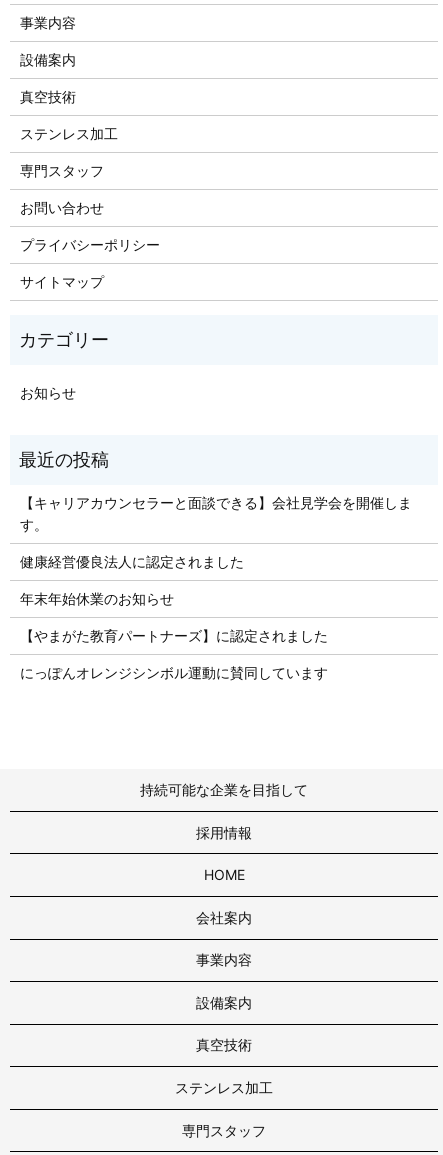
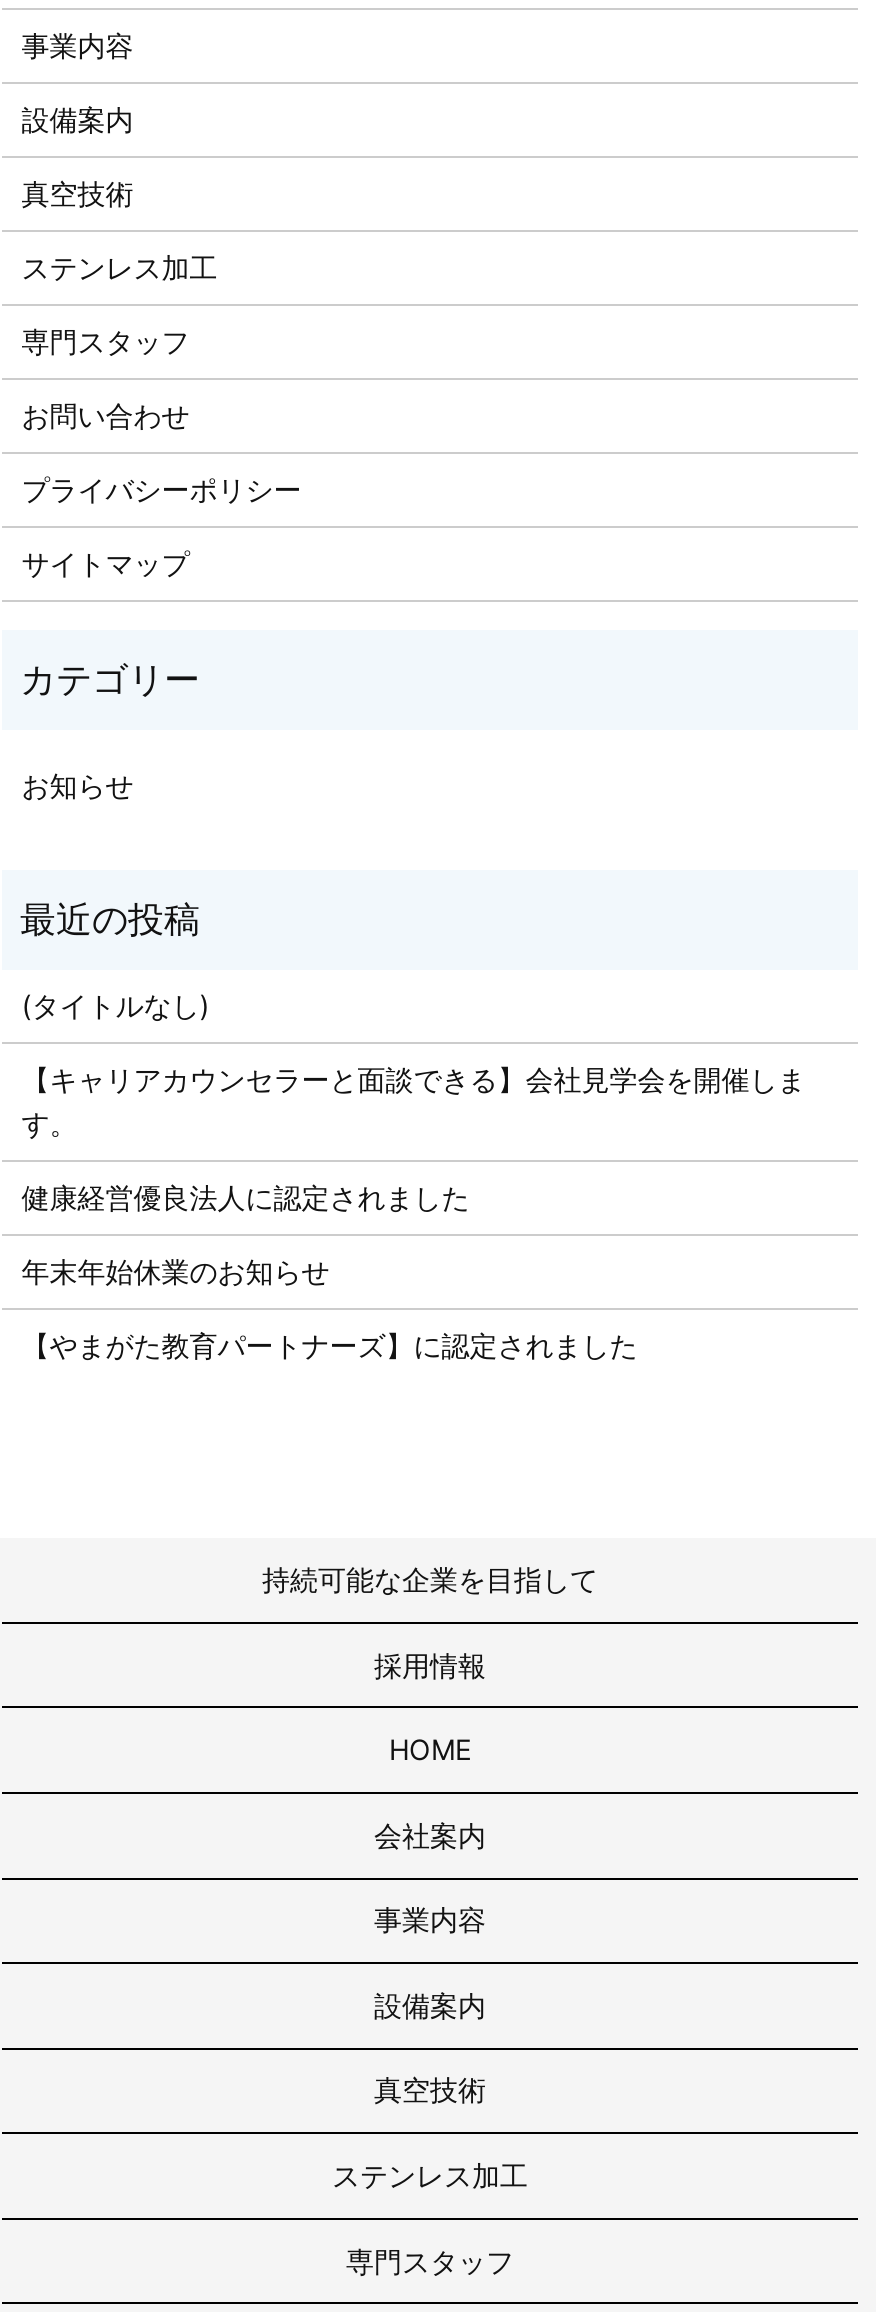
none -> [22,989,210,1023] (タイトルなし)
moved [20,494,412,644] -> [22,1063,806,1363]: 【キャリアカウンセラーと面談できる】会社見学会を開催しま | す。 | 健康経営優良法人に認定されました | 年末年始休業のお知らせ | 【やまがた教育パートナーズ】に認定されました
[20,664,328,681] にっぽんオレンジシンボル運動に賛同しています -> none

